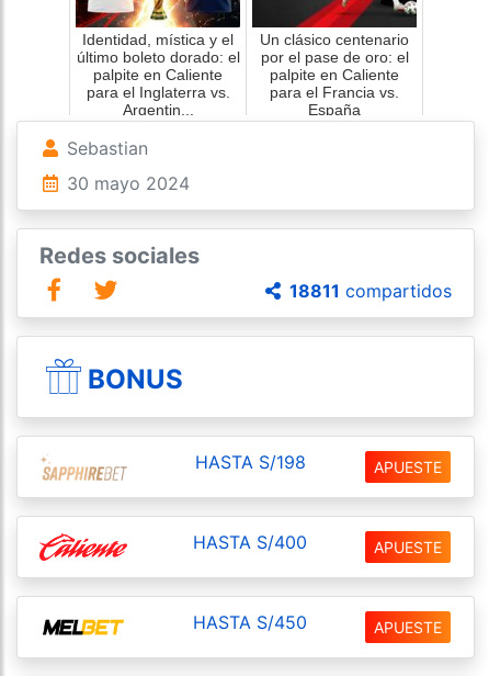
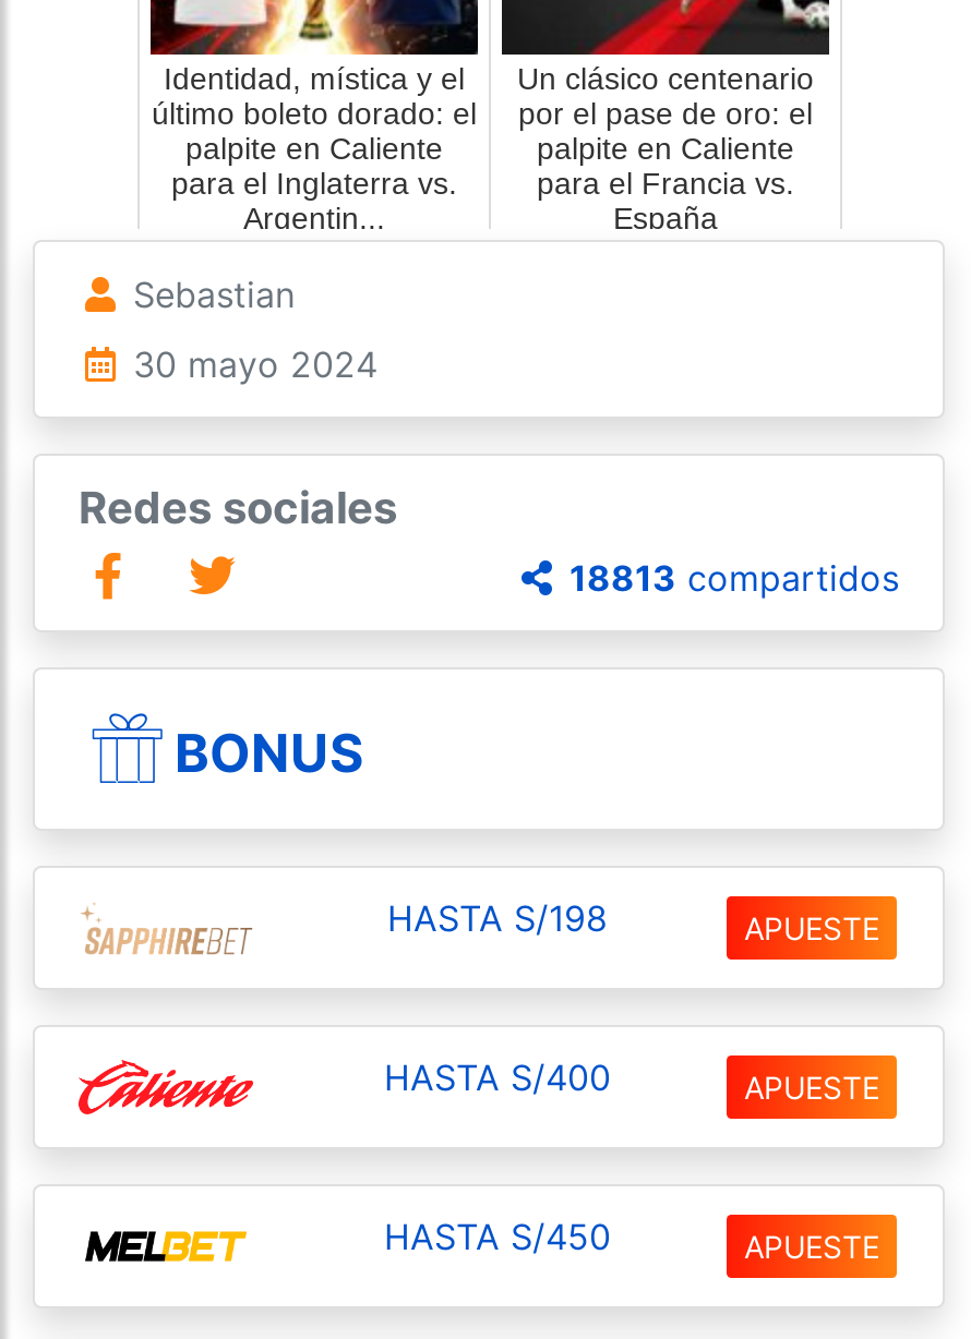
[289,280,452,302] 18811 compartidos -> [570,556,899,600] 18813 compartidos

